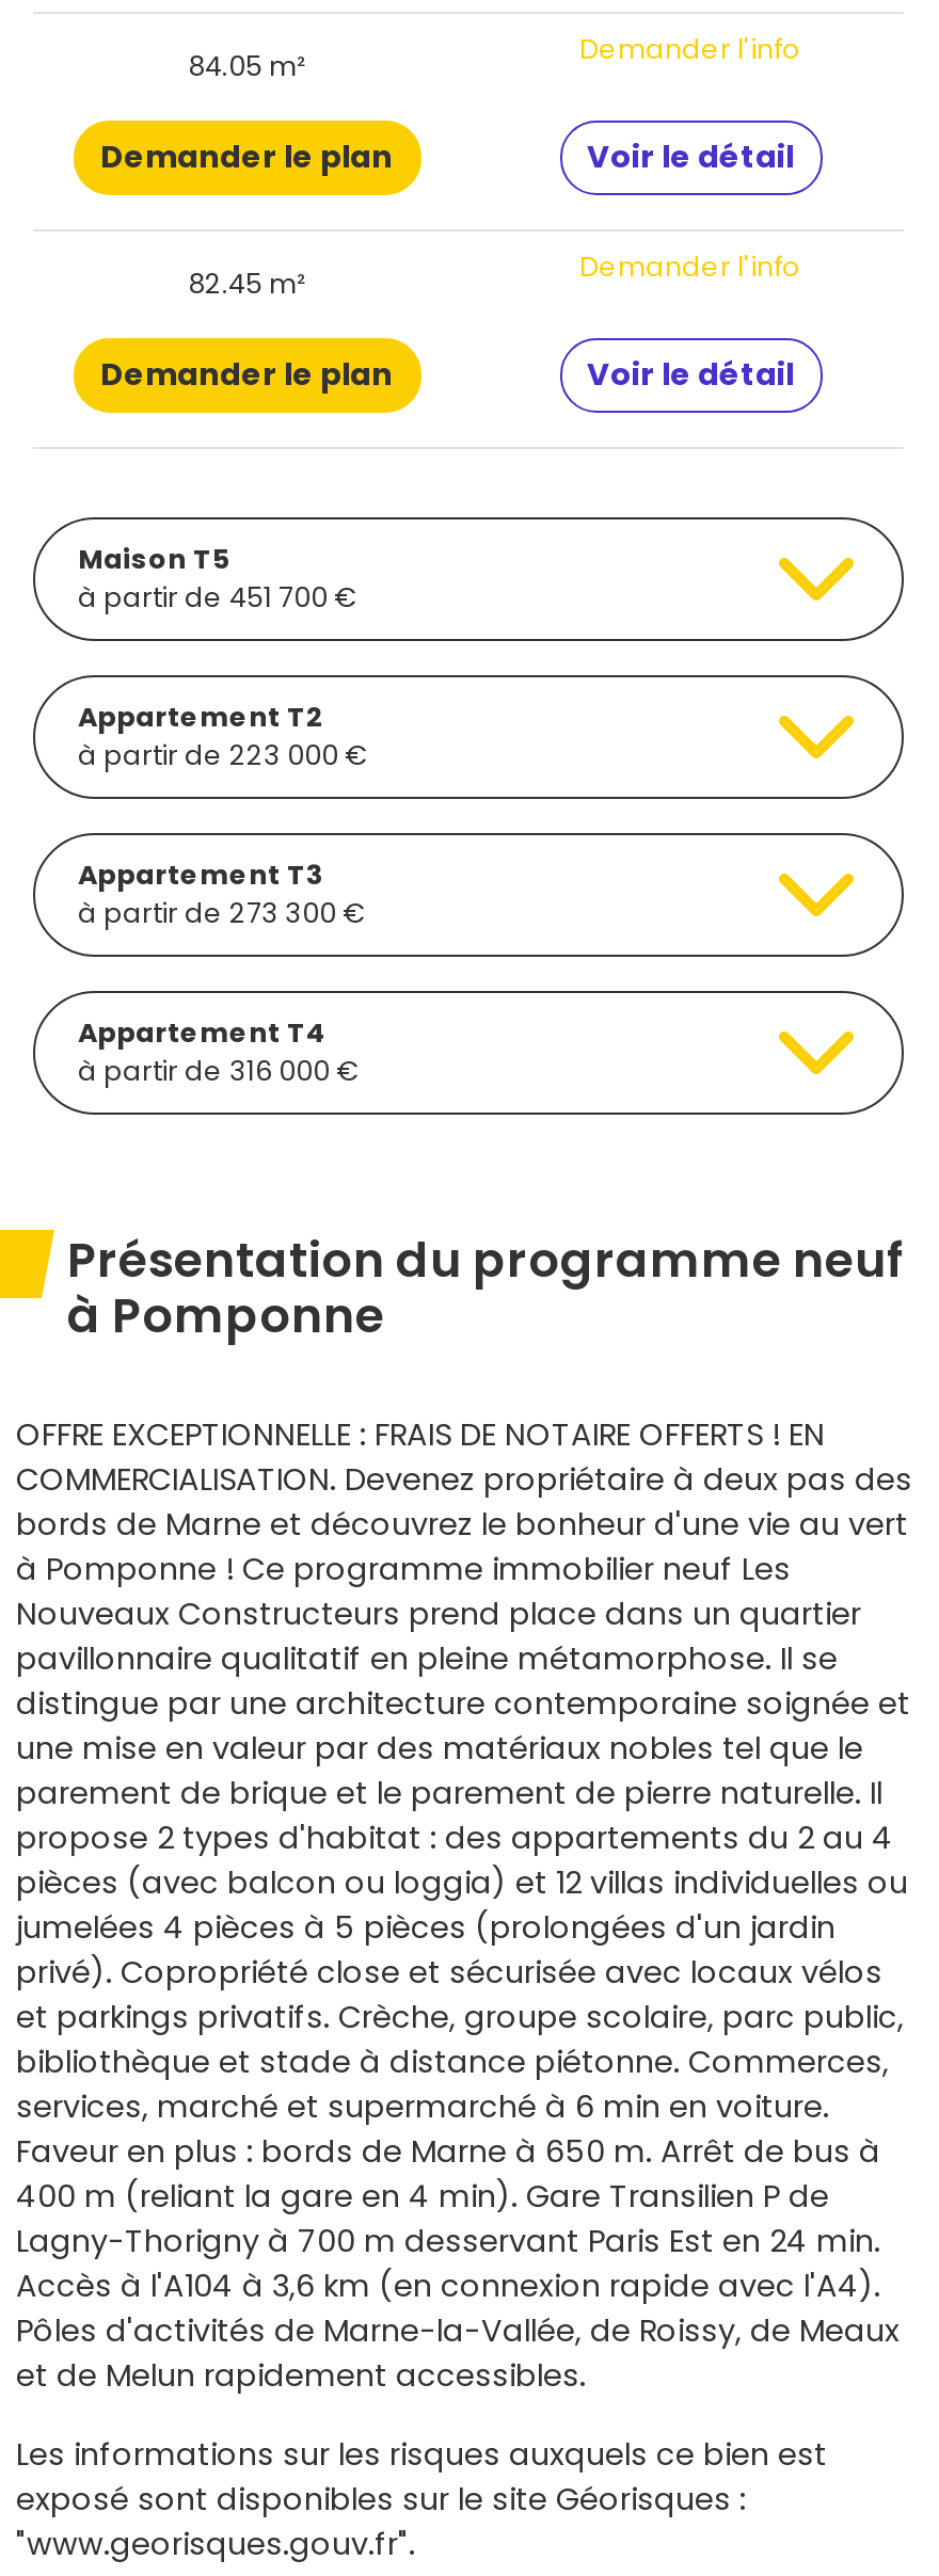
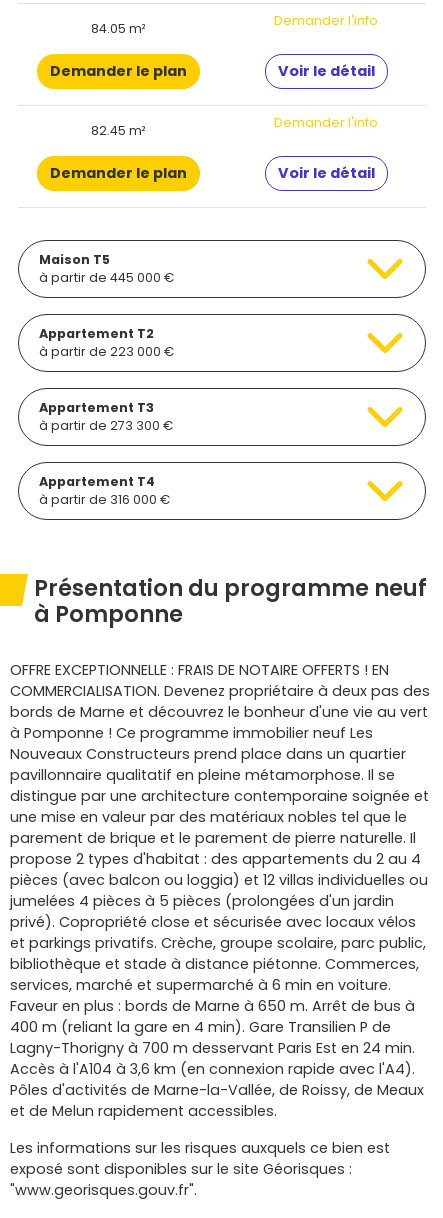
[78,579,355,615] à partir de 451 700 € -> [39,269,174,286] à partir de 445 000 €

